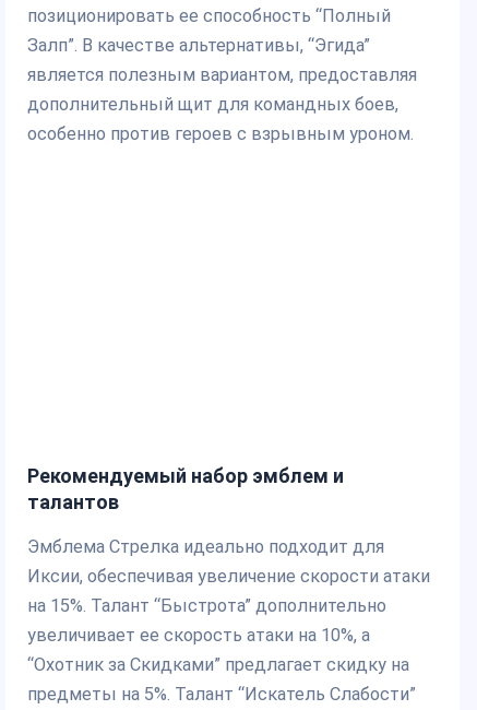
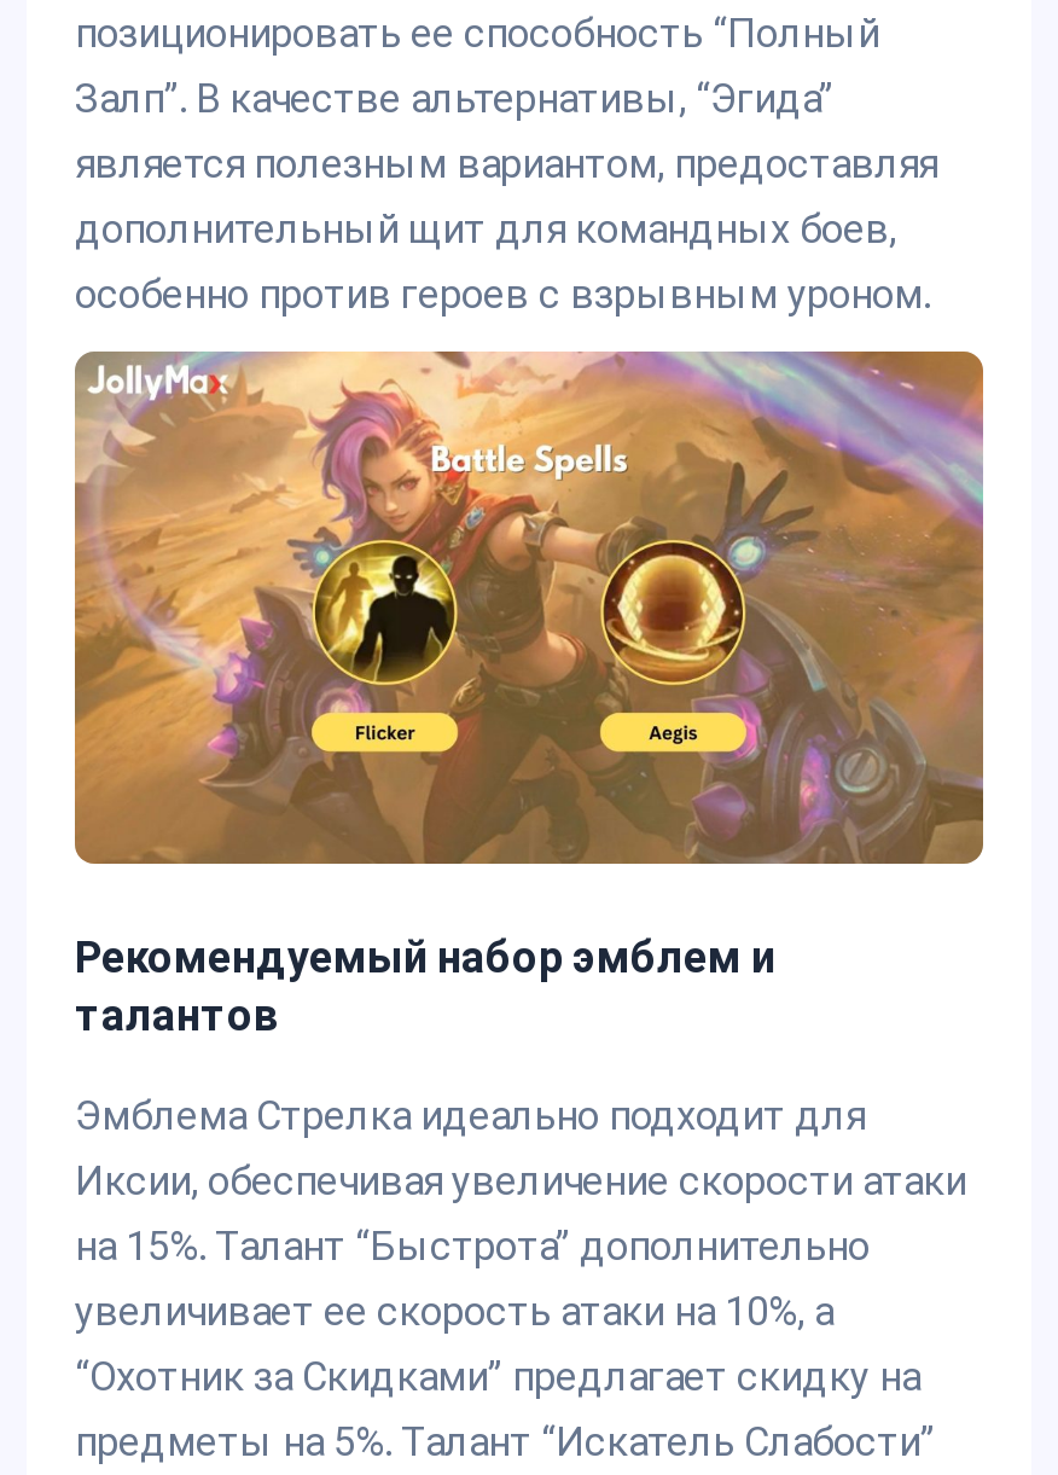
none -> [72,349,986,869] [image]

